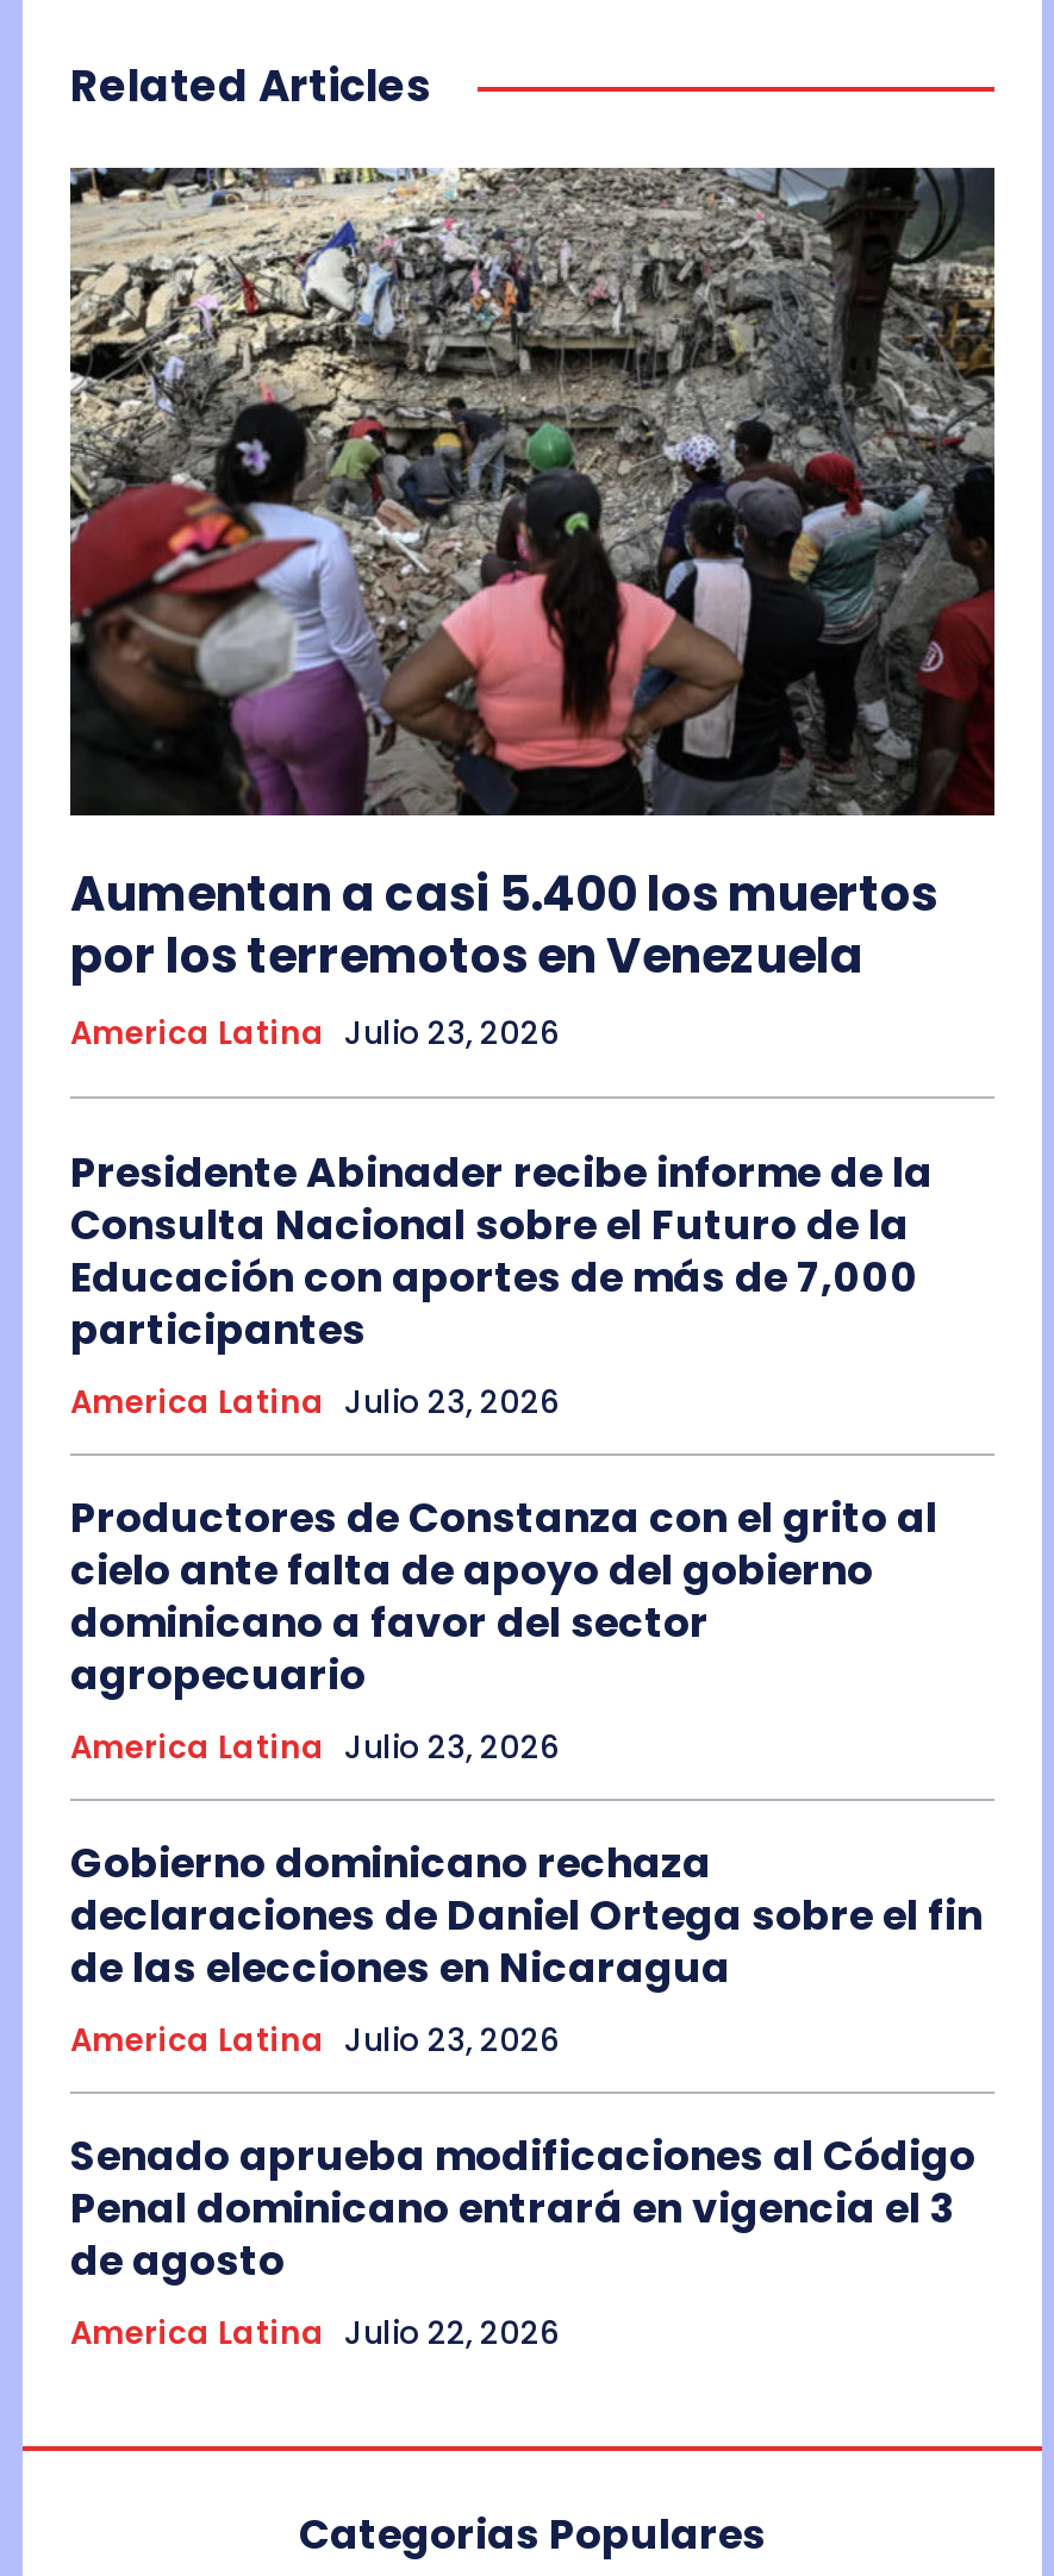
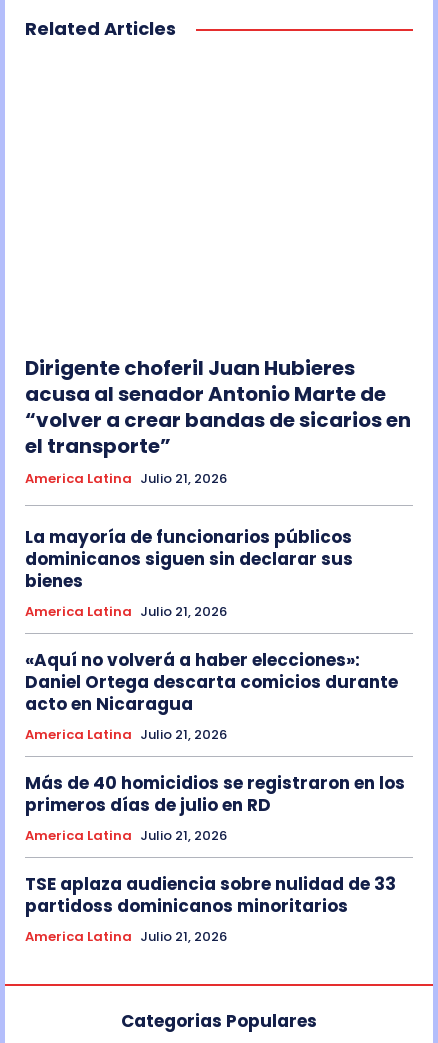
[68,165,997,818] [image] -> none
[70,860,937,1055] Aumentan a casi 5.400 los muertos | por los terremotos en Venezuela | America Latina Julio 23, 2026 -> [25,354,411,488] Dirigente choferil Juan Hubieres | acusa al senador Antonio Marte de | “volver a crear bandas de sicarios en | el transporte” | America Latina Julio 21, 2026
[70,1143,933,1424] Presidente Abinader recibe informe de la | Consulta Nacional sobre el Futuro de la | Educación con aportes de más de 7,000 | participantes | America Latina Julio 23, 2026 -> [25,525,353,621] La mayoría de funcionarios públicos | dominicanos siguen sin declarar sus | bienes | America Latina Julio 21, 2026
[70,1489,937,1770] Productores de Constanza con el grito al | cielo ante falta de apoyo del gobierno | dominicano a favor del sector | agropecuario | America Latina Julio 23, 2026 -> [25,648,398,744] «Aquí no volverá a haber elecciones»: | Daniel Ortega descarta comicios durante | acto en Nicaragua | America Latina Julio 21, 2026
[70,1834,983,2062] Gobierno dominicano rechaza | declaraciones de Daniel Ortega sobre el fin | de las elecciones en Nicaragua | America Latina Julio 23, 2026 -> [25,771,405,845] Más de 40 homicidios se registraron en los | primeros días de julio en RD | America Latina Julio 21, 2026
[70,2127,975,2355] Senado aprueba modificaciones al Código | Penal dominicano entrará en vigencia el 3 | de agosto | America Latina Julio 22, 2026 -> [25,872,396,946] TSE aplaza audiencia sobre nulidad de 33 | partidoss dominicanos minoritarios | America Latina Julio 21, 2026

